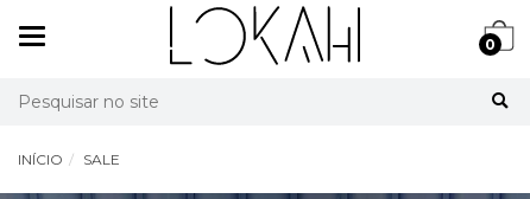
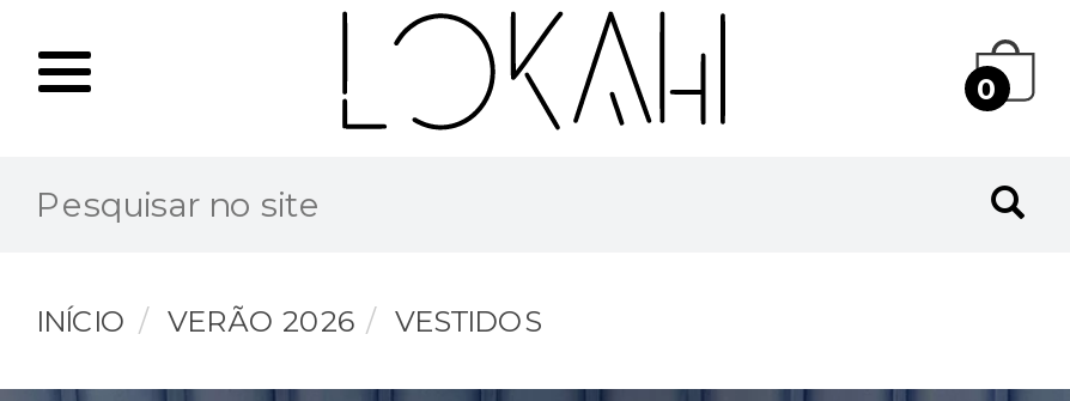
[83,150,120,168] SALE -> [168,303,541,339] VERÃO 2026 | VESTIDOS

